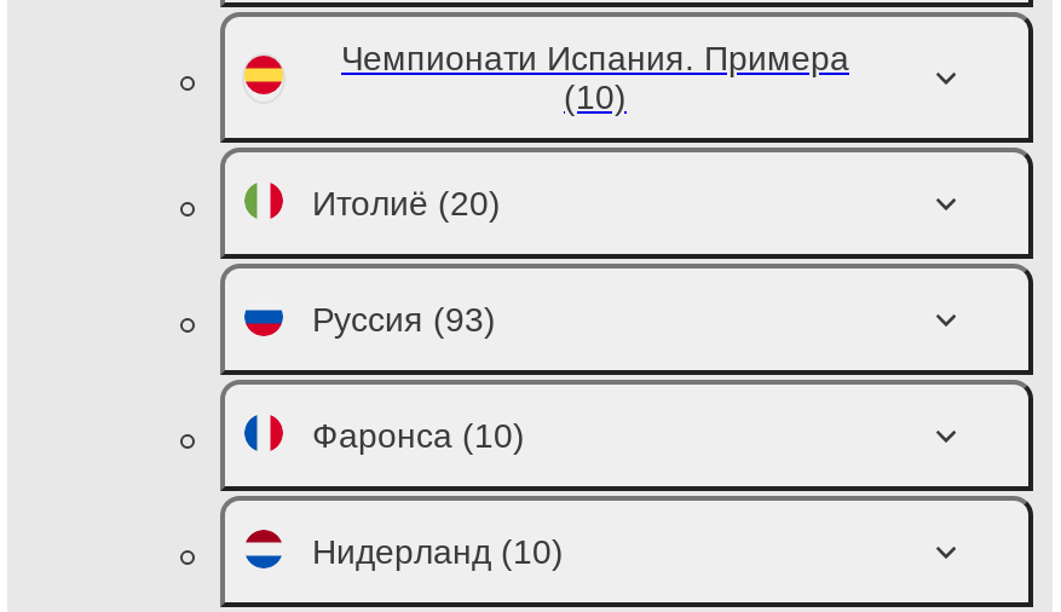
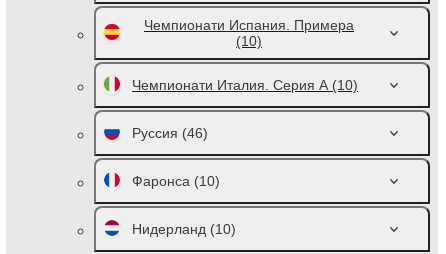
[312,184,501,223] Итолиё (20) -> [132,77,358,93] Чемпионати Италия. Серия А (10)
[312,300,496,339] Руссия (93) -> [132,125,208,141] Руссия (46)

